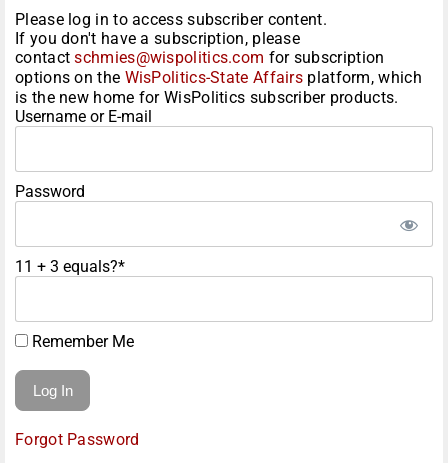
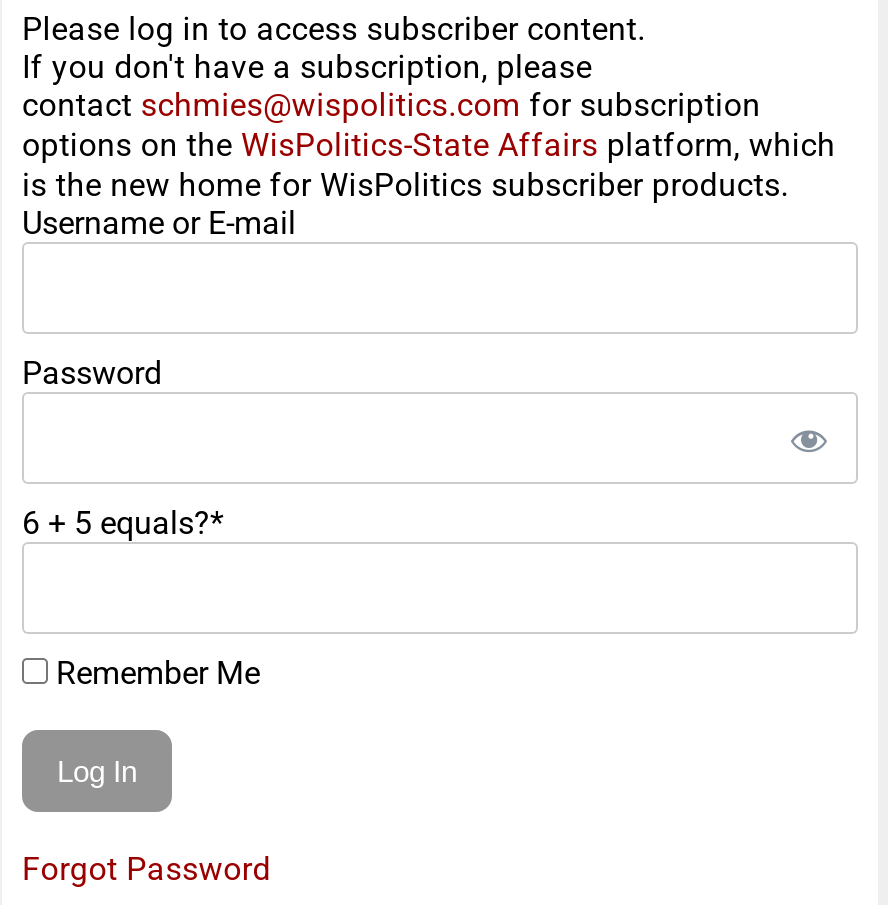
[15,257,125,276] 11 + 3 equals?* -> [22,504,224,542] 6 + 5 equals?*

